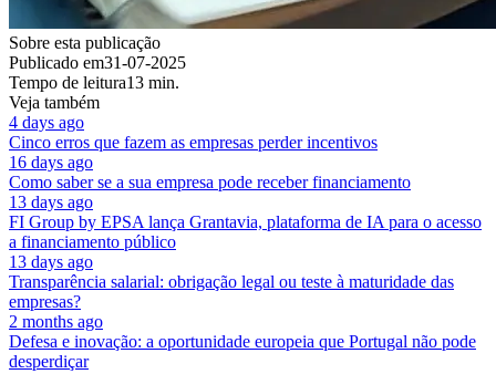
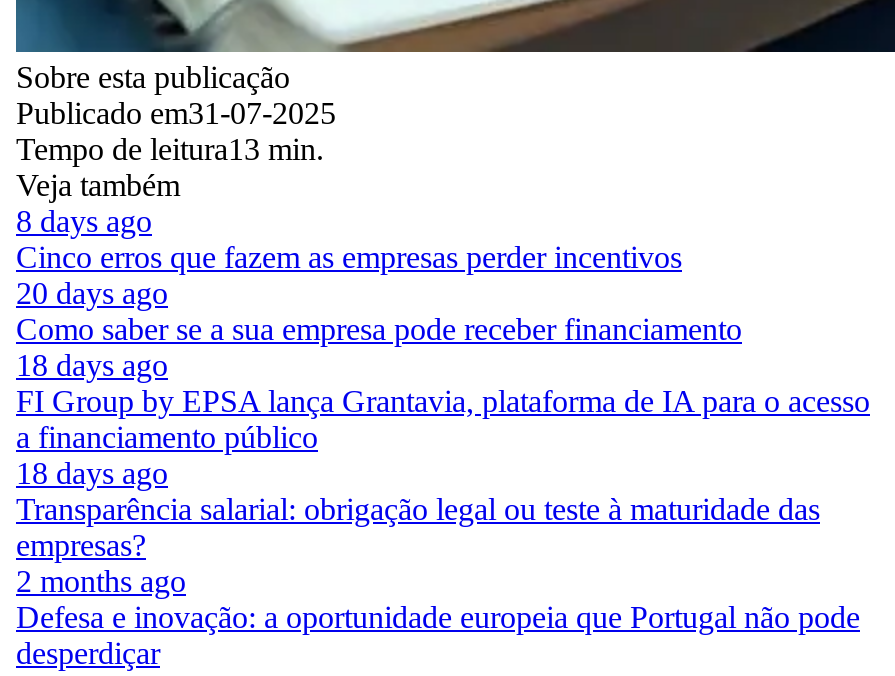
[9,113,84,131] 4 days ago -> [16,204,152,238] 8 days ago
[9,152,93,171] 16 days ago -> [16,276,168,310] 20 days ago
[9,192,93,211] 13 days ago -> [16,348,168,382] 18 days ago
[9,252,93,271] 13 days ago -> [16,456,168,490] 18 days ago

